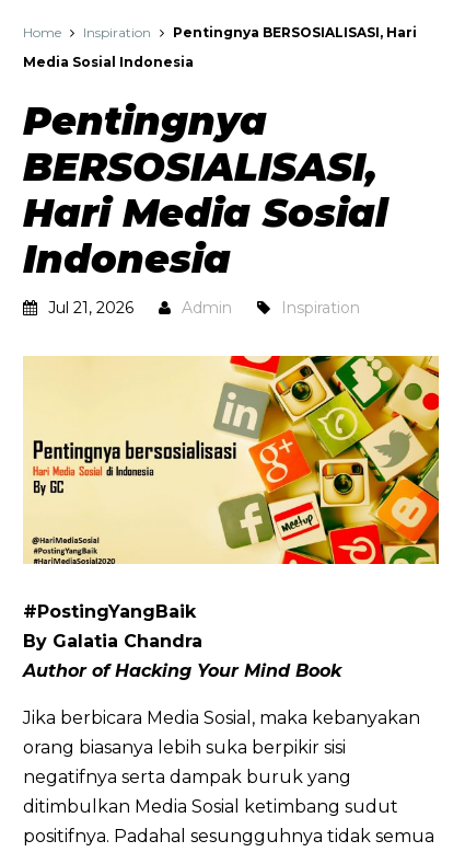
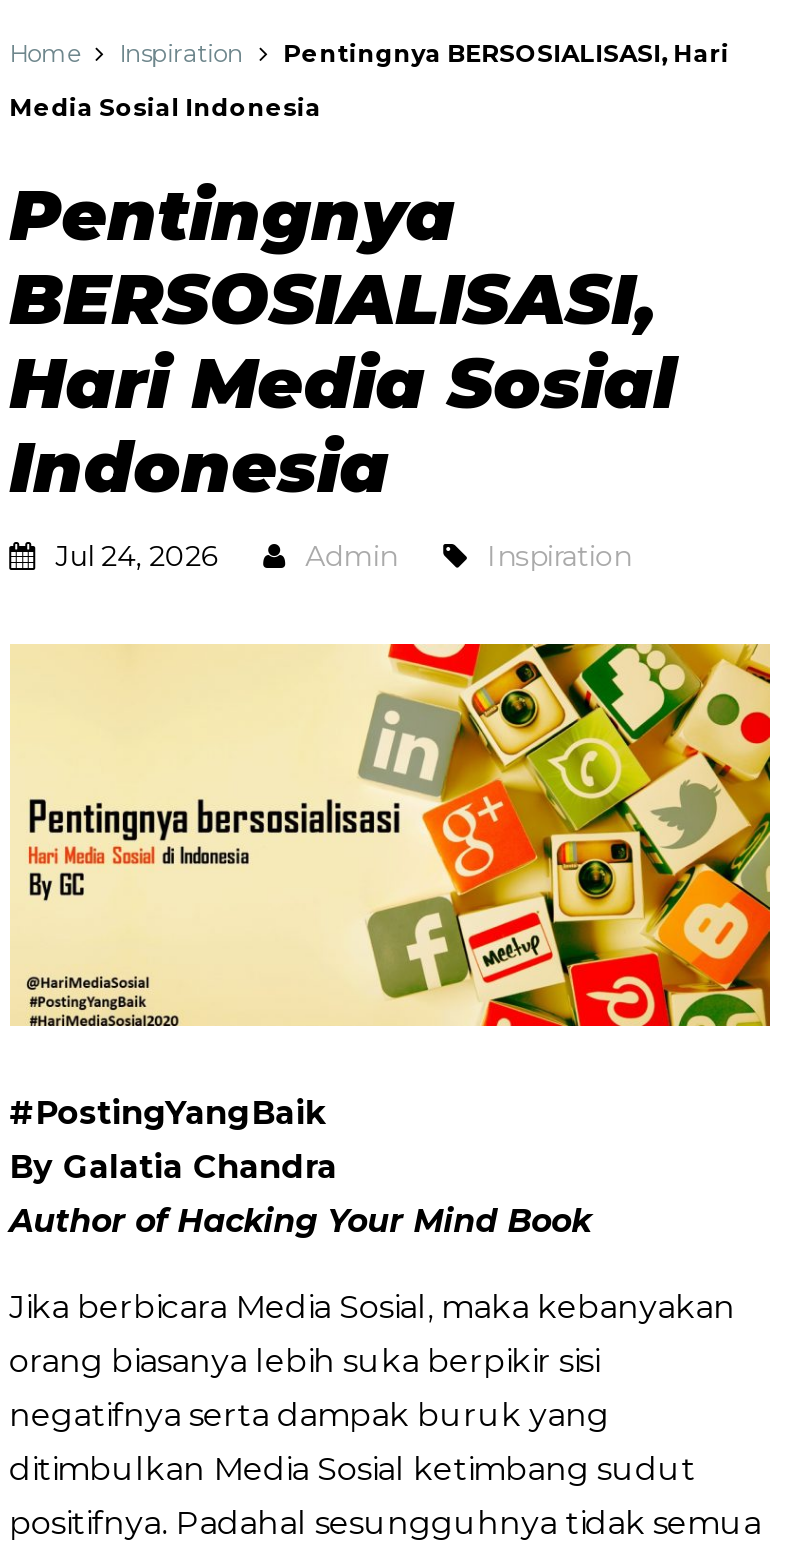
[48,298,133,317] Jul 21, 2026 -> [55,539,217,575] Jul 24, 2026

